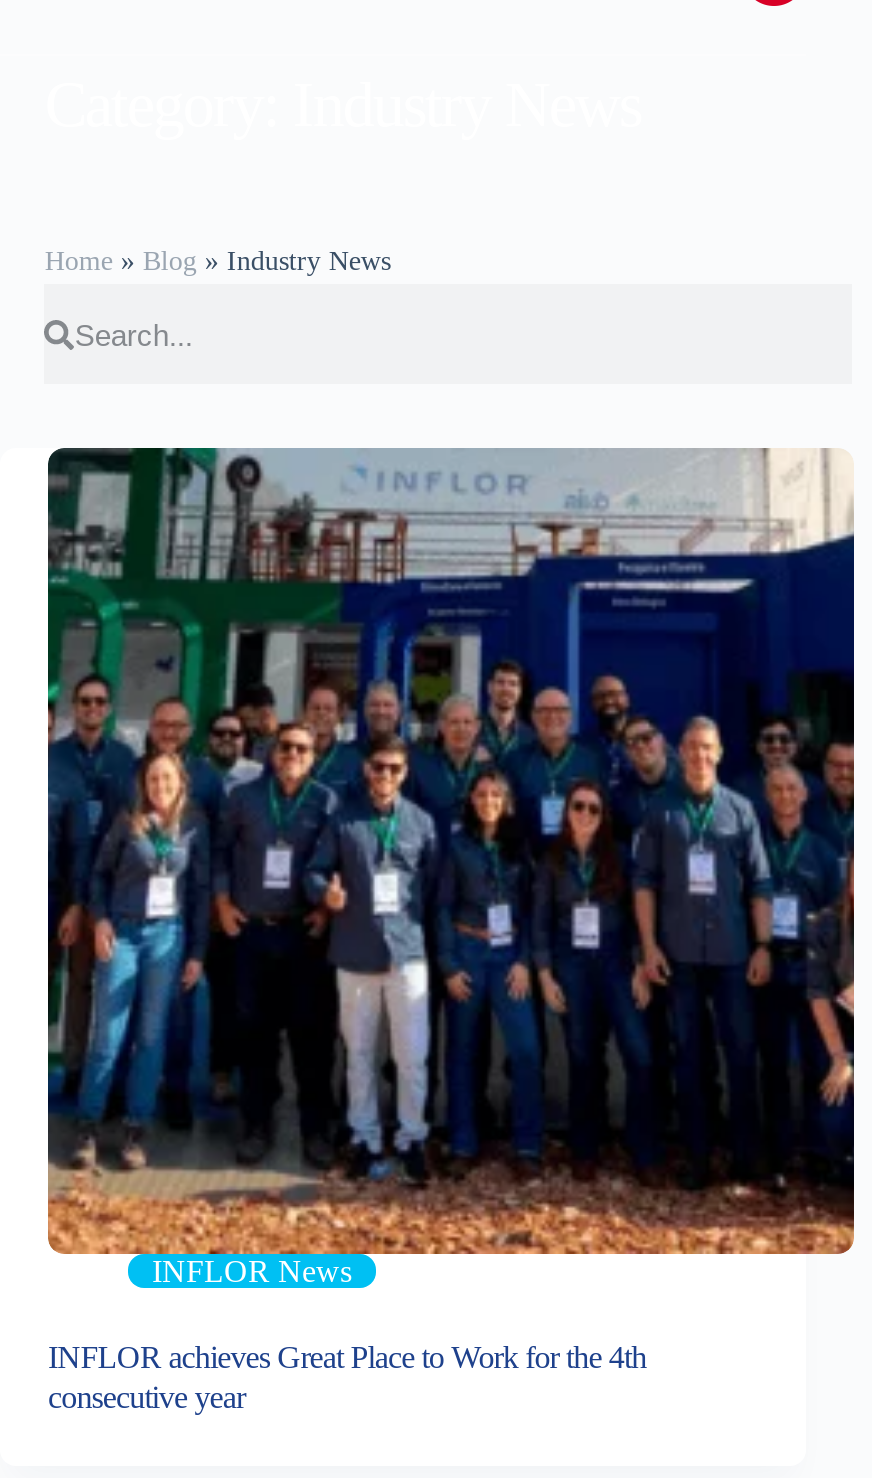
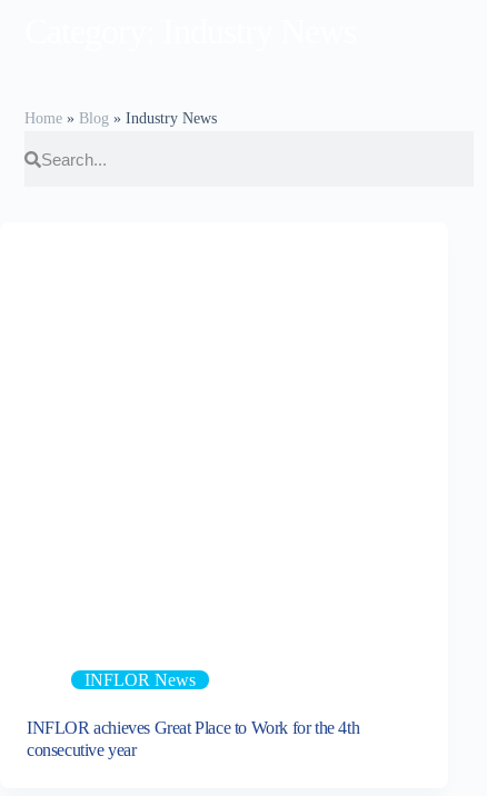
[46,446,856,1256] [image] -> none

